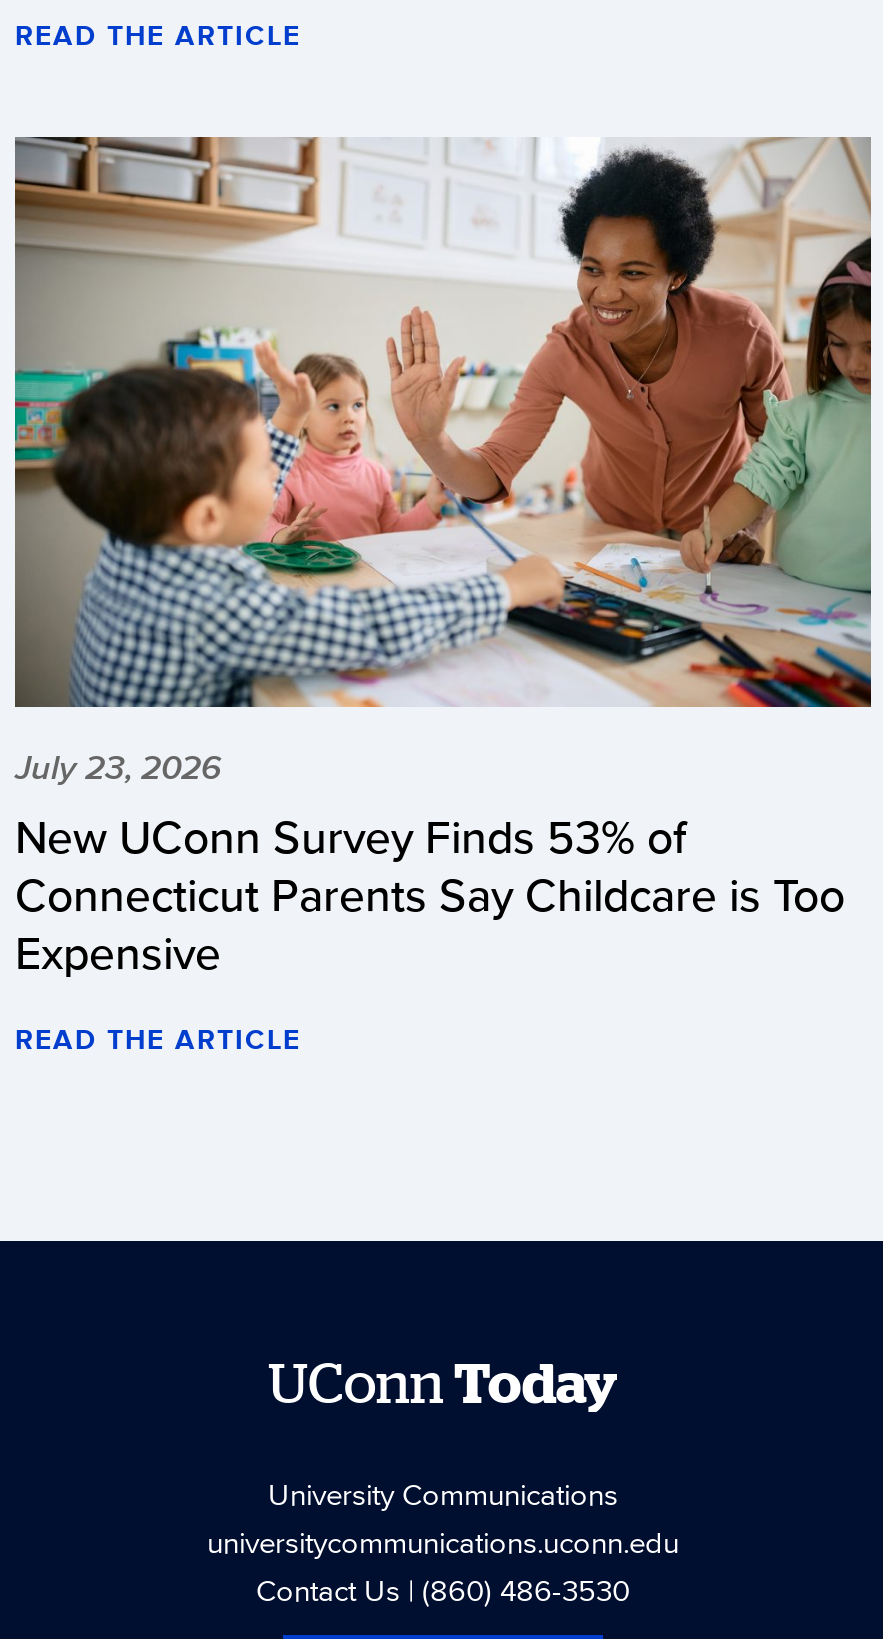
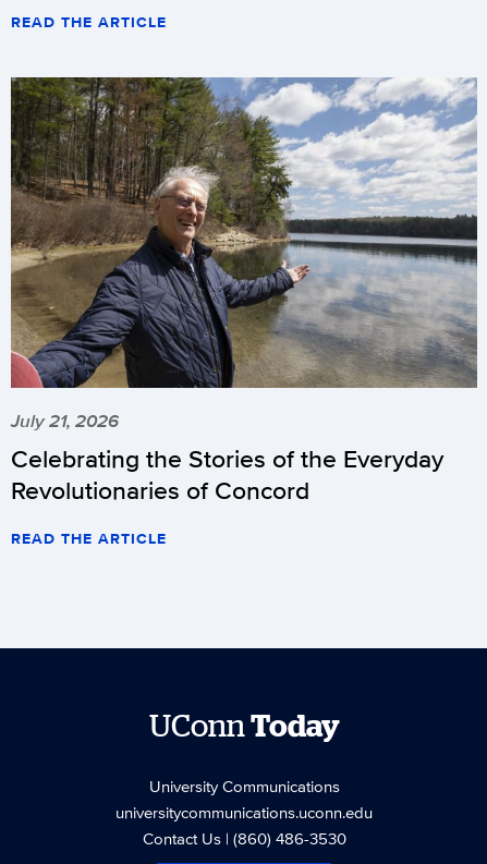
[15,135,873,986] [image] | July 23, 2026 | New UConn Survey Finds 53% of | Connecticut Parents Say Childcare is Too | Expensive -> [11,76,477,508] [image] | July 21, 2026 | Celebrating the Stories of the Everyday | Revolutionaries of Concord

